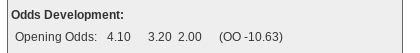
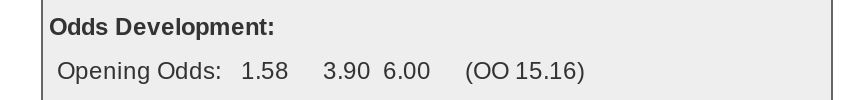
[107,30,131,44] 4.10 -> [241,57,289,85] 1.58
[148,30,202,44] 3.20 2.00 -> [323,57,431,85] 3.90 6.00
[219,30,283,44] (OO -10.63) -> [465,57,585,85] (OO 15.16)

